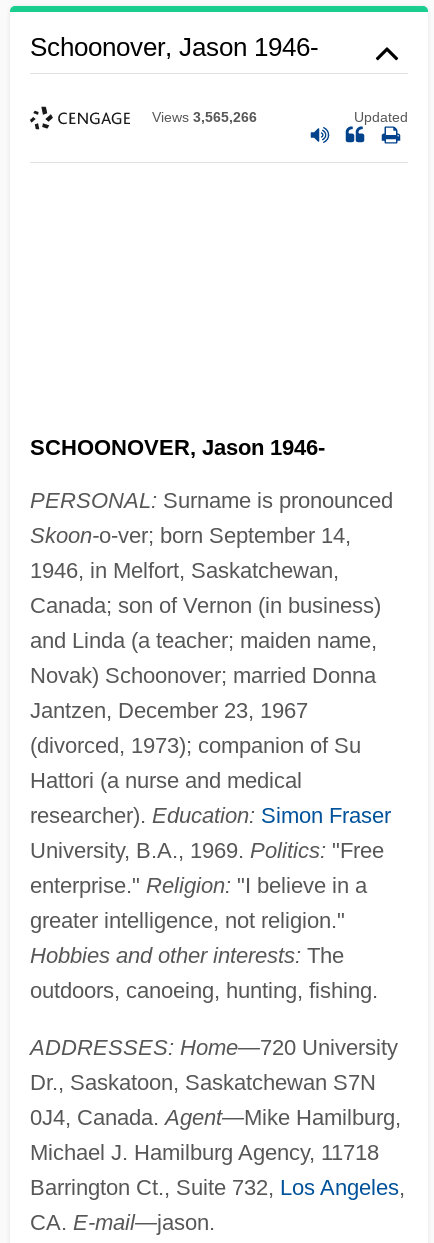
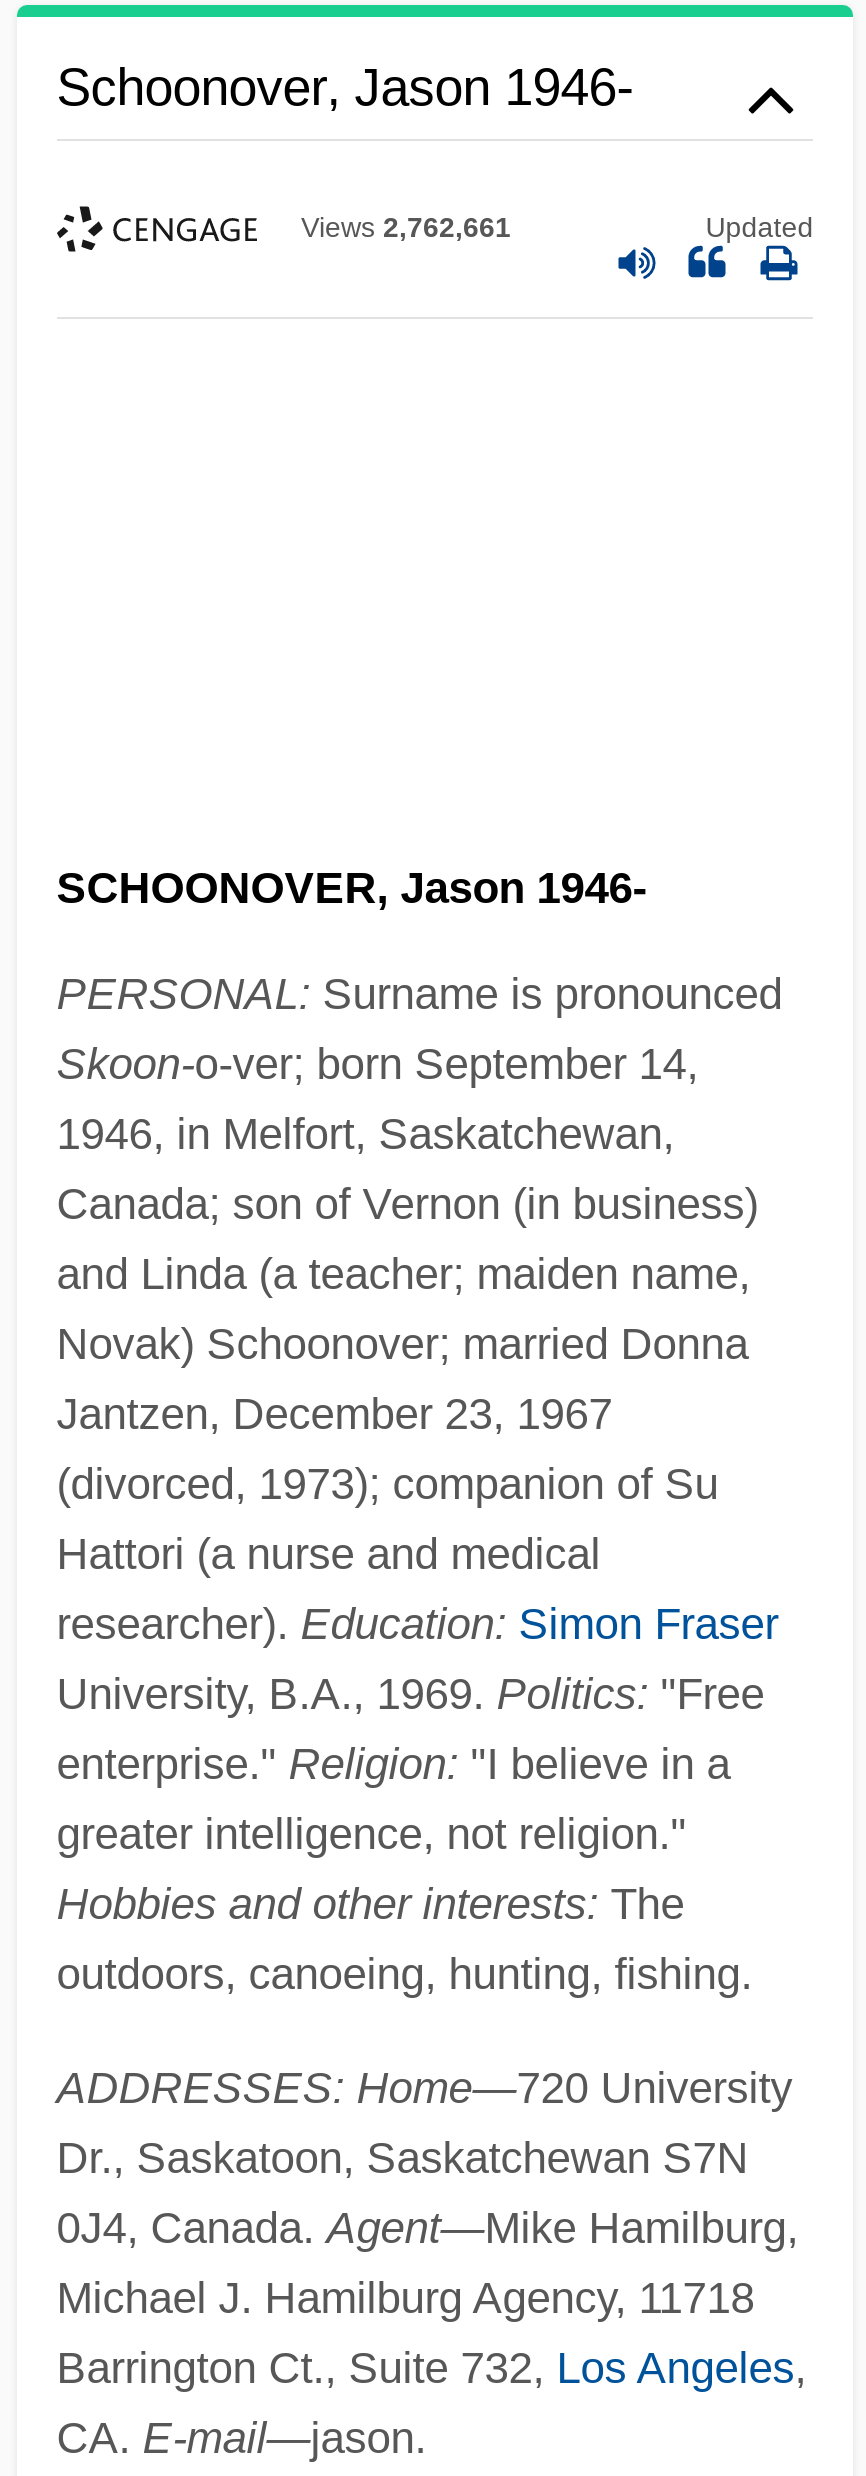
[152,109,257,125] Views 3,565,266 -> [301,212,511,244] Views 2,762,661

